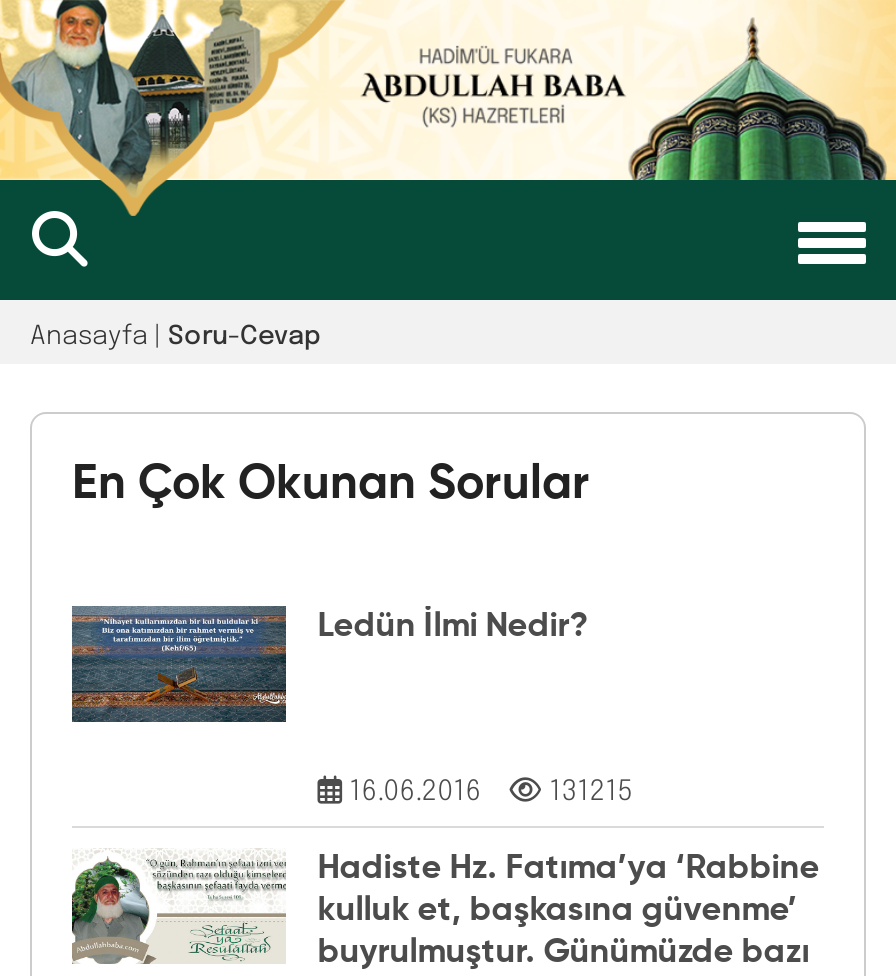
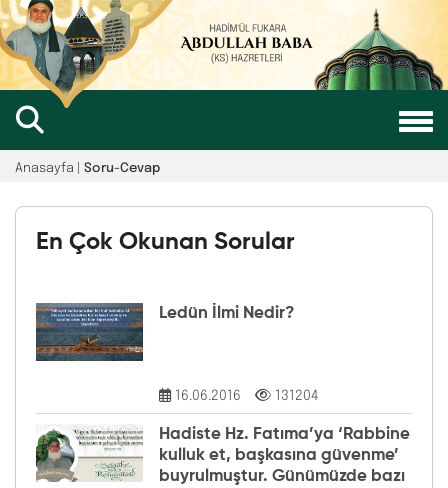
[341,770,633,806] 16.06.2016 131215 -> [171,385,319,403] 16.06.2016 131204

